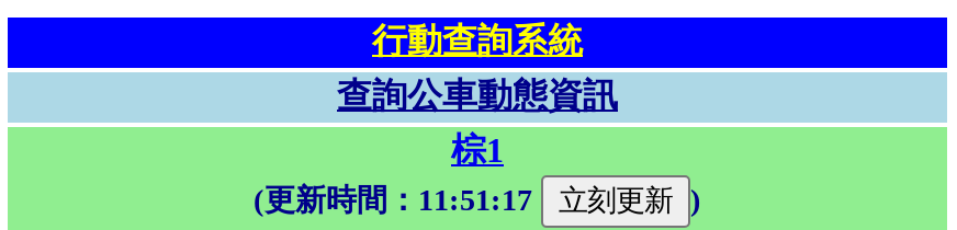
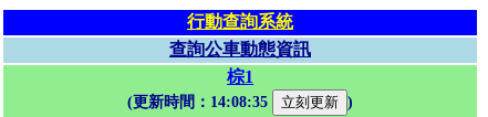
[254,184,532,217] (更新時間：11:51:17 -> [127,94,268,110] (更新時間：14:08:35

